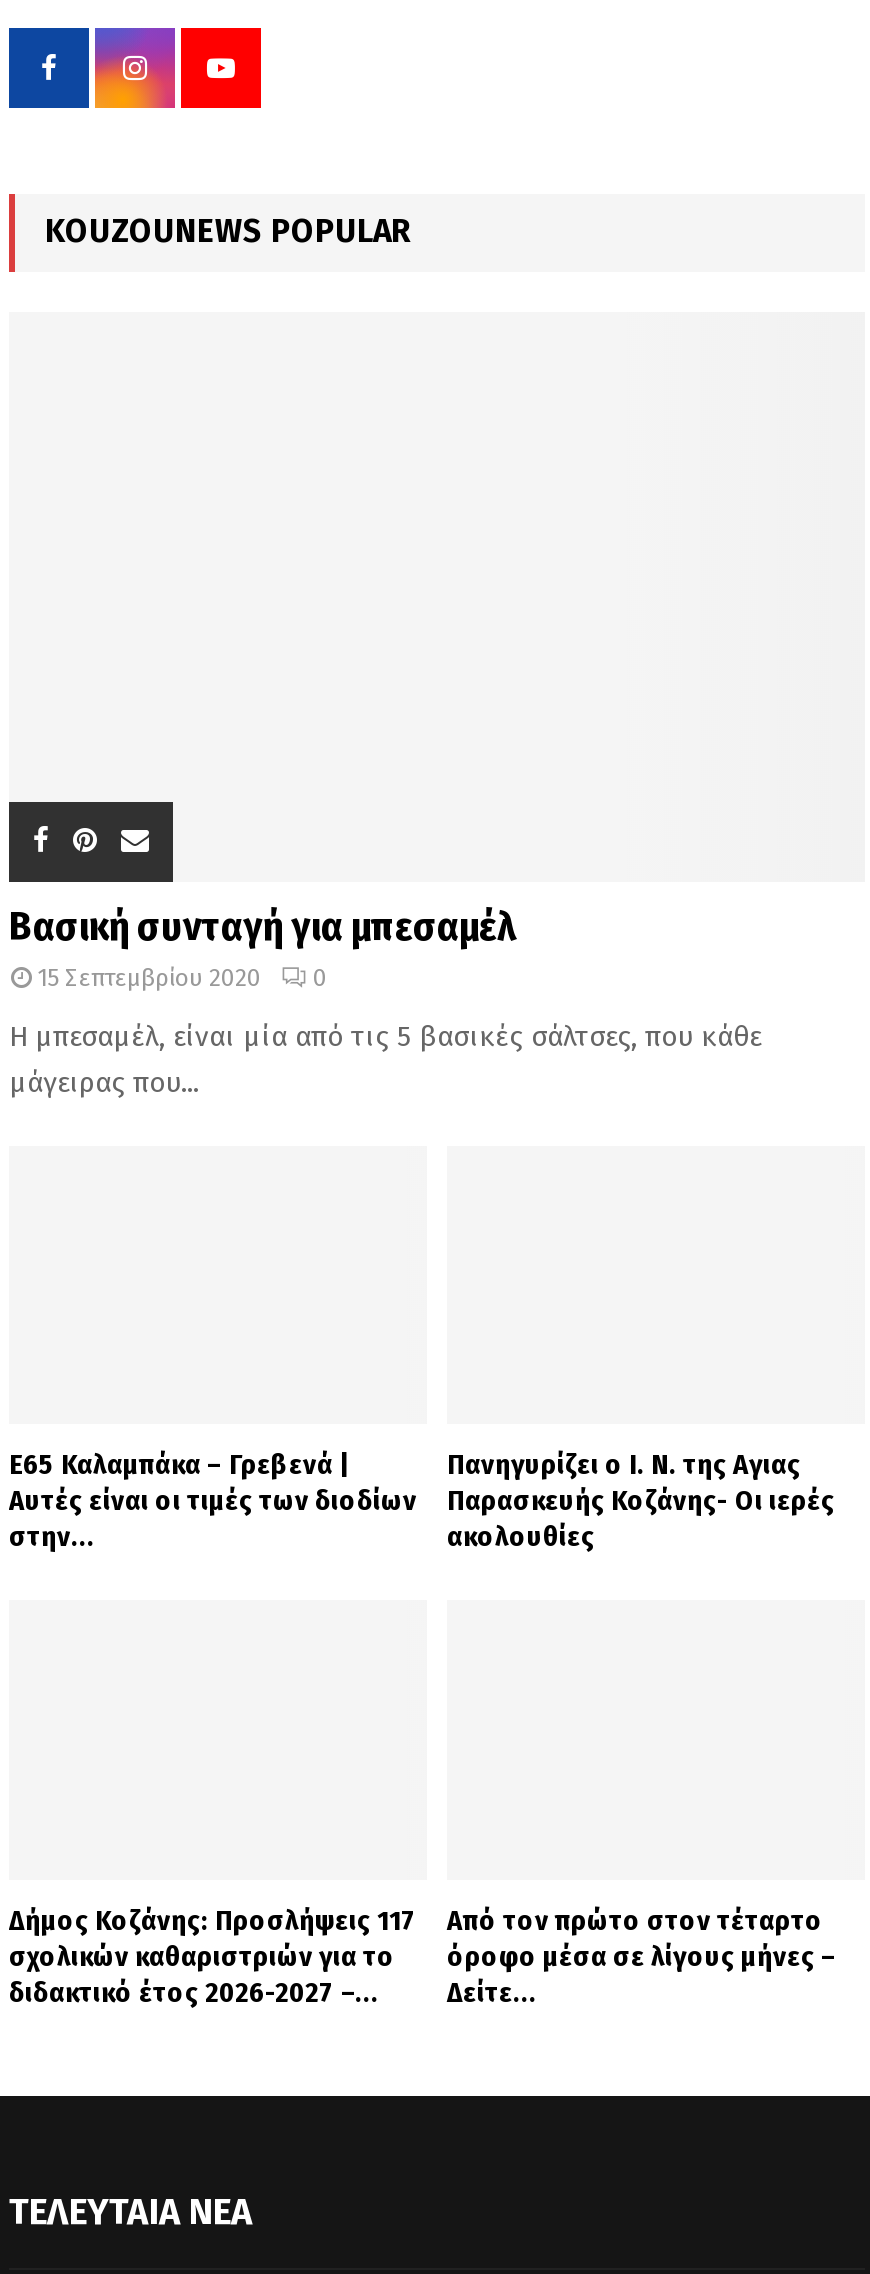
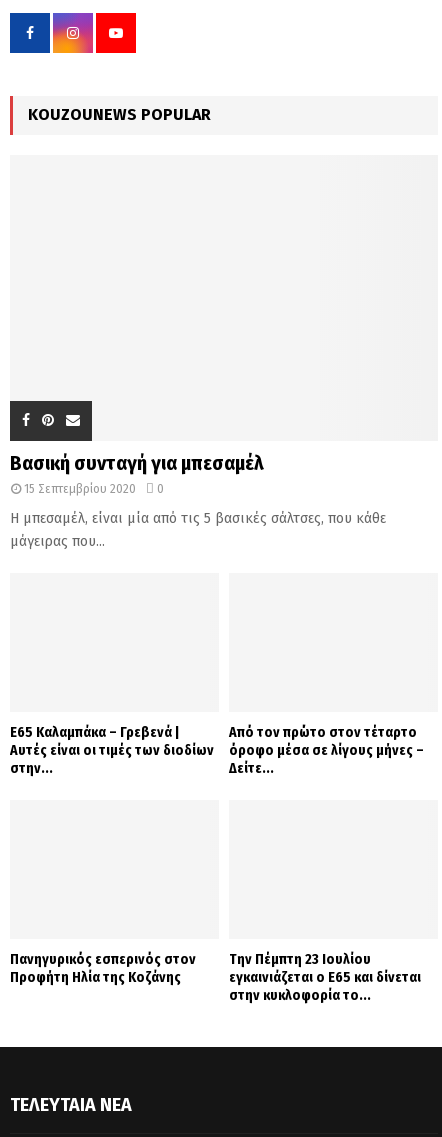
[447,1448,835,1554] Πανηγυρίζει ο Ι. Ν. της Αγιας | Παρασκευής Κοζάνης- Οι ιερές | ακολουθίες -> none
none -> [10,951,196,986] Πανηγυρικός εσπερινός στον | Προφήτη Ηλία της Κοζάνης
none -> [229,951,421,1004] Την Πέμπτη 23 Ιουλίου | εγκαινιάζεται ο Ε65 και δίνεται | στην κυκλοφορία το...
[9,1903,417,2009] Δήμος Κοζάνης: Προσλήψεις 117 | σχολικών καθαριστριών για το | διδακτικό έτος 2026-2027 –... -> none
moved [447,1903,837,2009] -> [229,724,424,777]: Από τον πρώτο στον τέταρτο | όροφο μέσα σε λίγους μήνες – | Δείτε...

